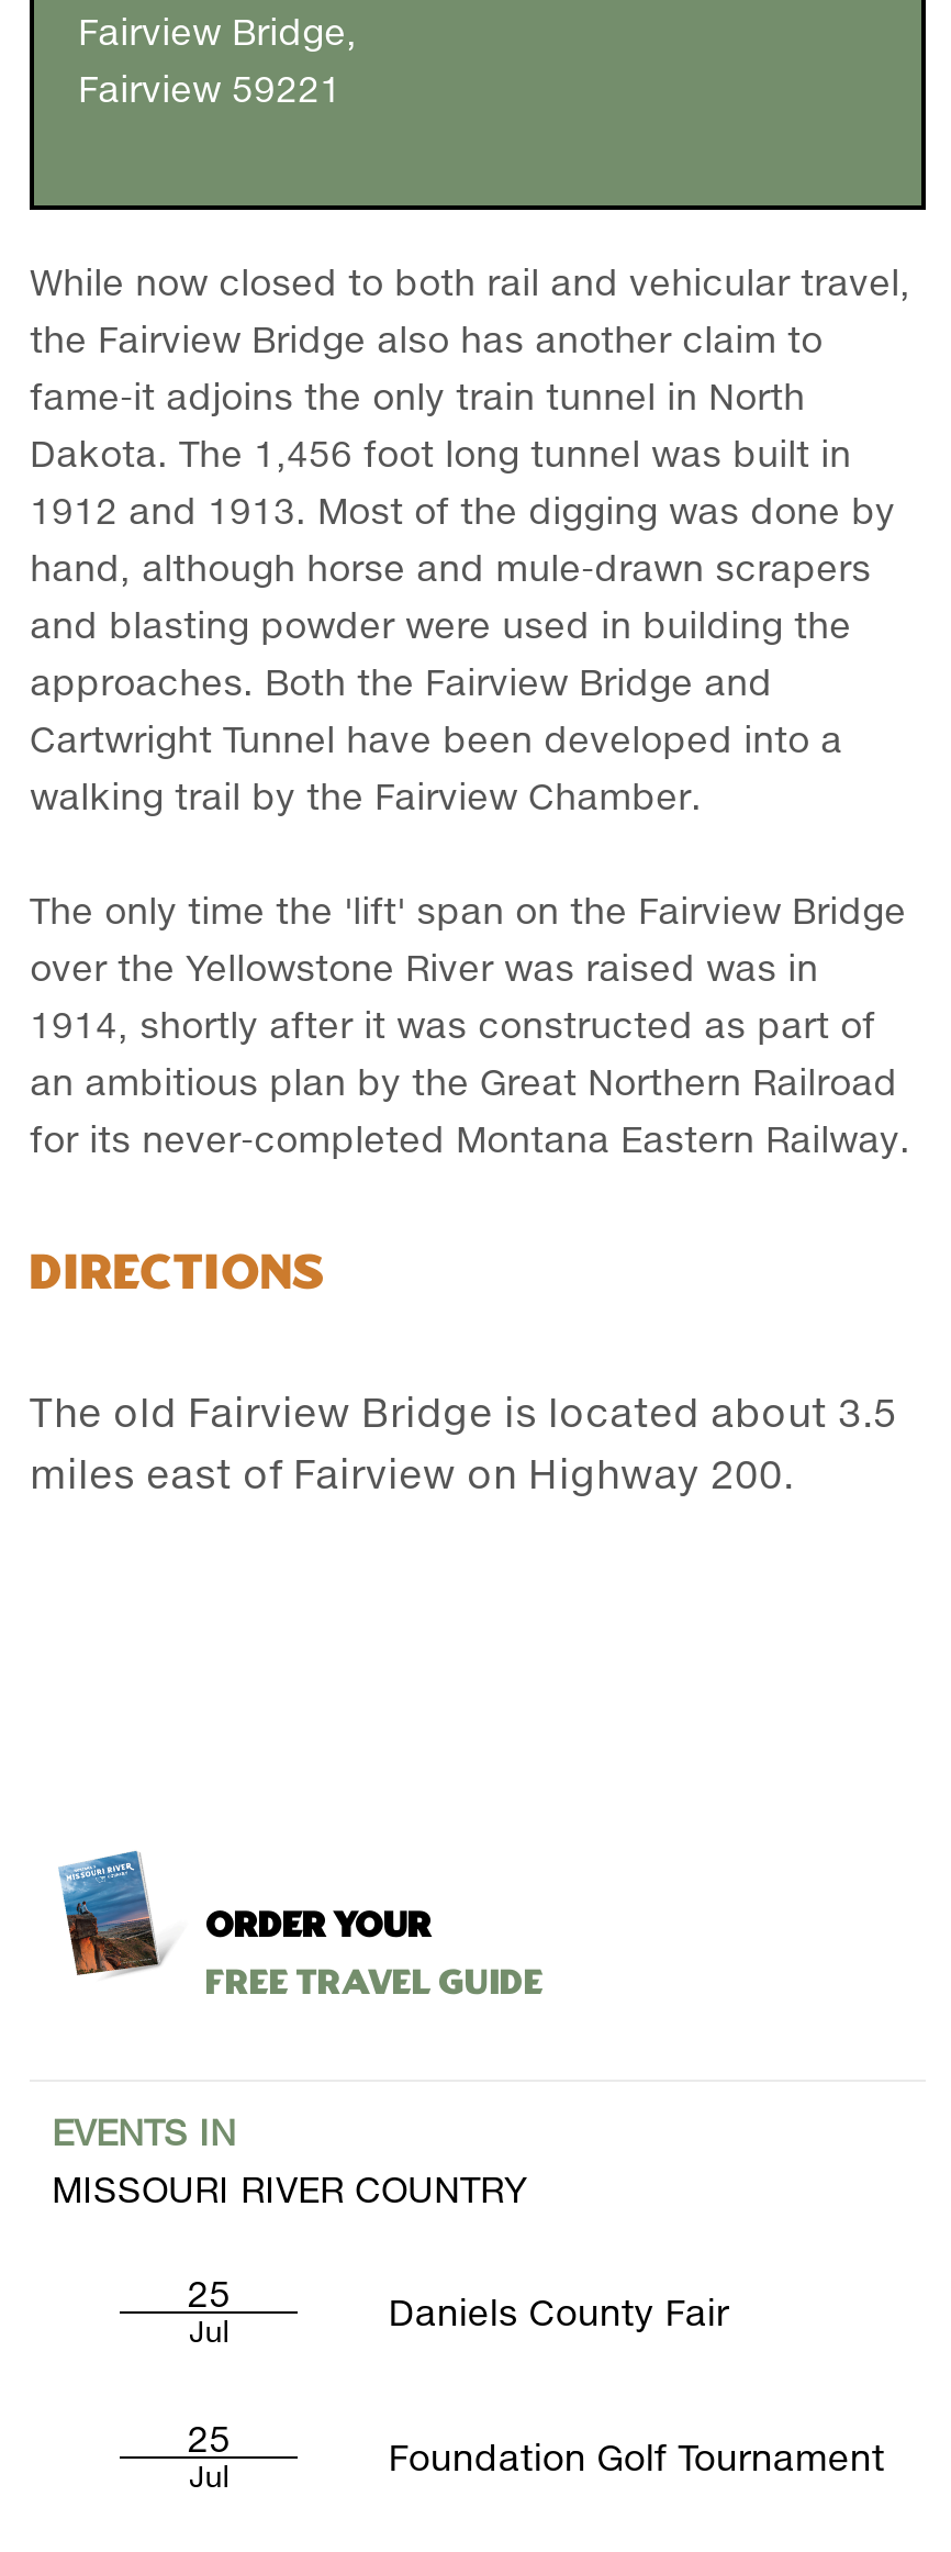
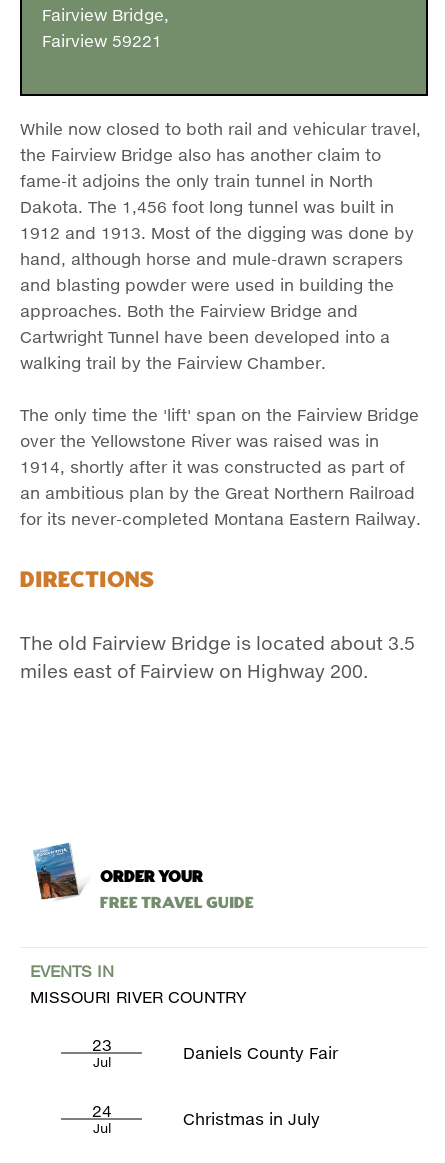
[187,2273,231,2314] 25 -> [92,1035,112,1054] 23
[187,2418,231,2459] 25 -> [92,1101,112,1120] 24
[388,2436,884,2478] Foundation Golf Tournament -> [183,1109,320,1128] Christmas in July

